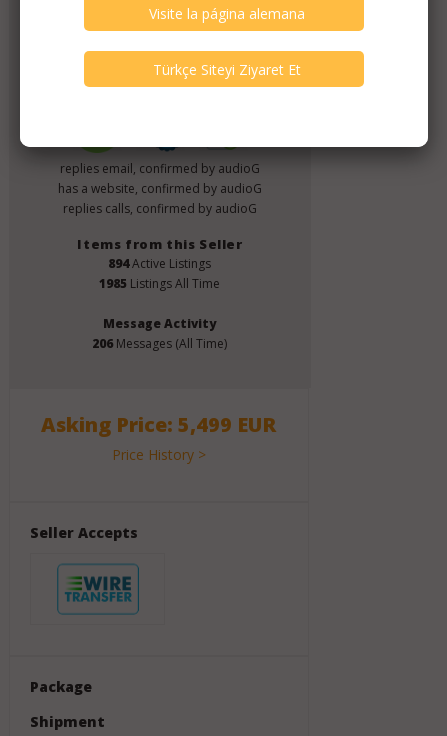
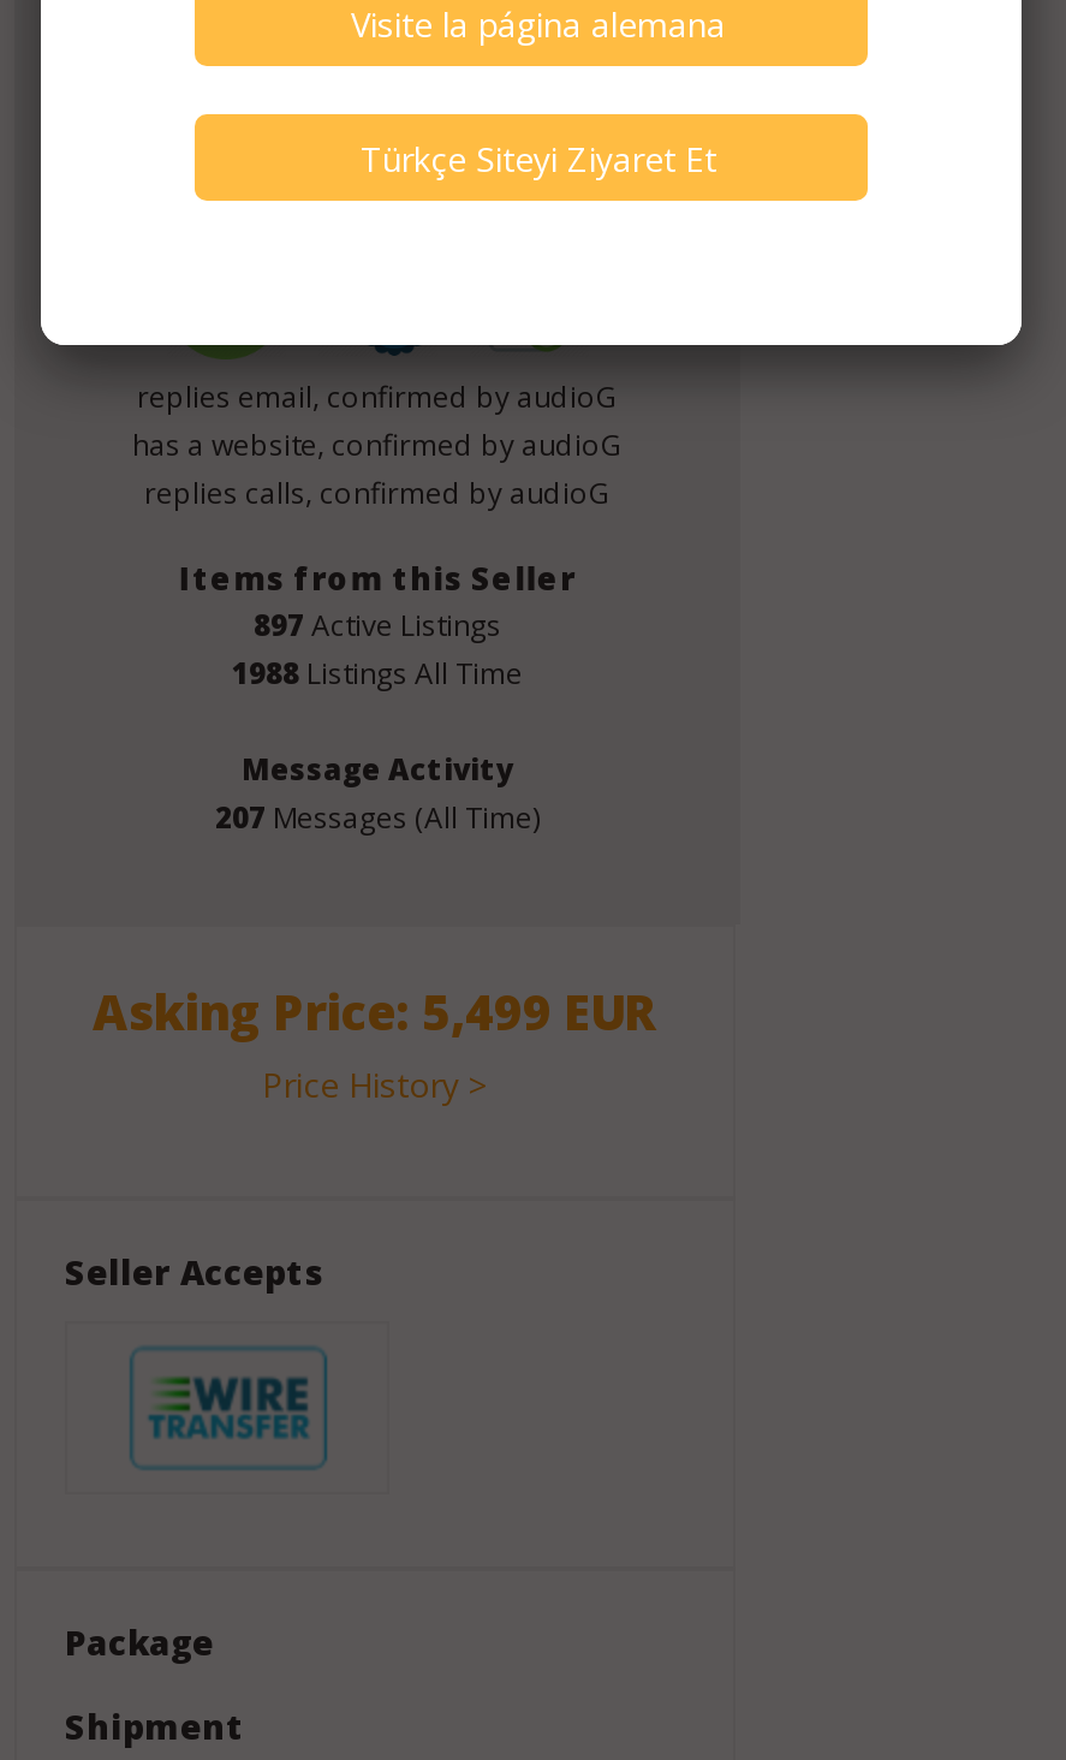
[108,255,211,272] 894 Active Listings -> [254,605,501,646] 897 Active Listings
[99,275,220,292] 1985 Listings All Time -> [232,654,523,694] 1988 Listings All Time
[92,335,227,352] 206 Messages (All Time) -> [215,798,540,839] 207 Messages (All Time)

